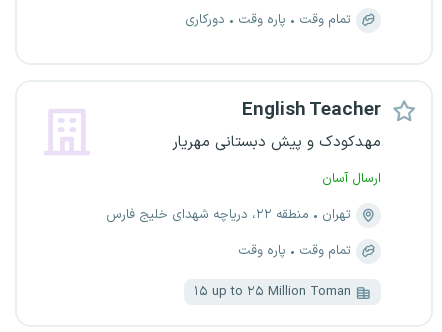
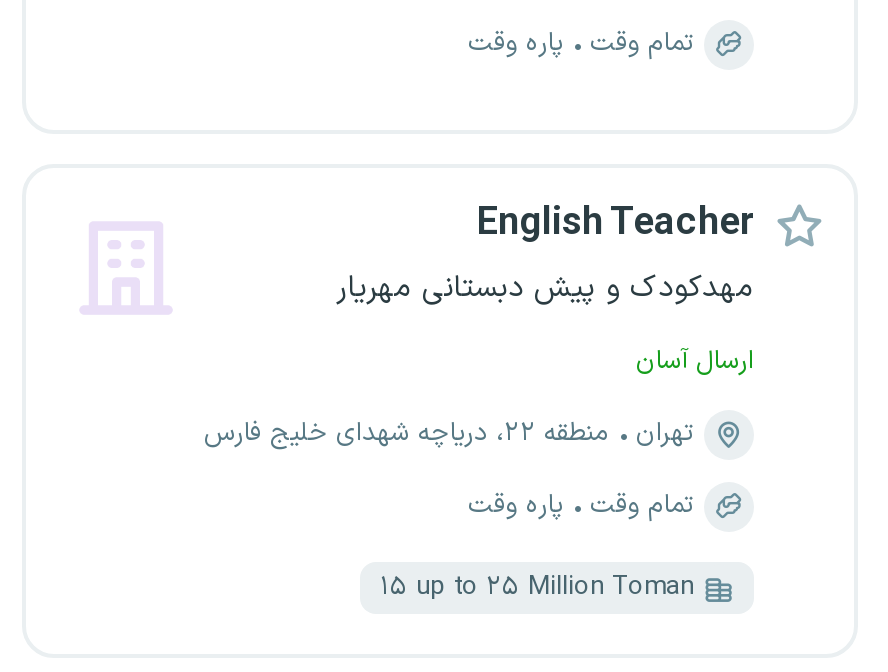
[185,10,225,30] دورکاری -> none

